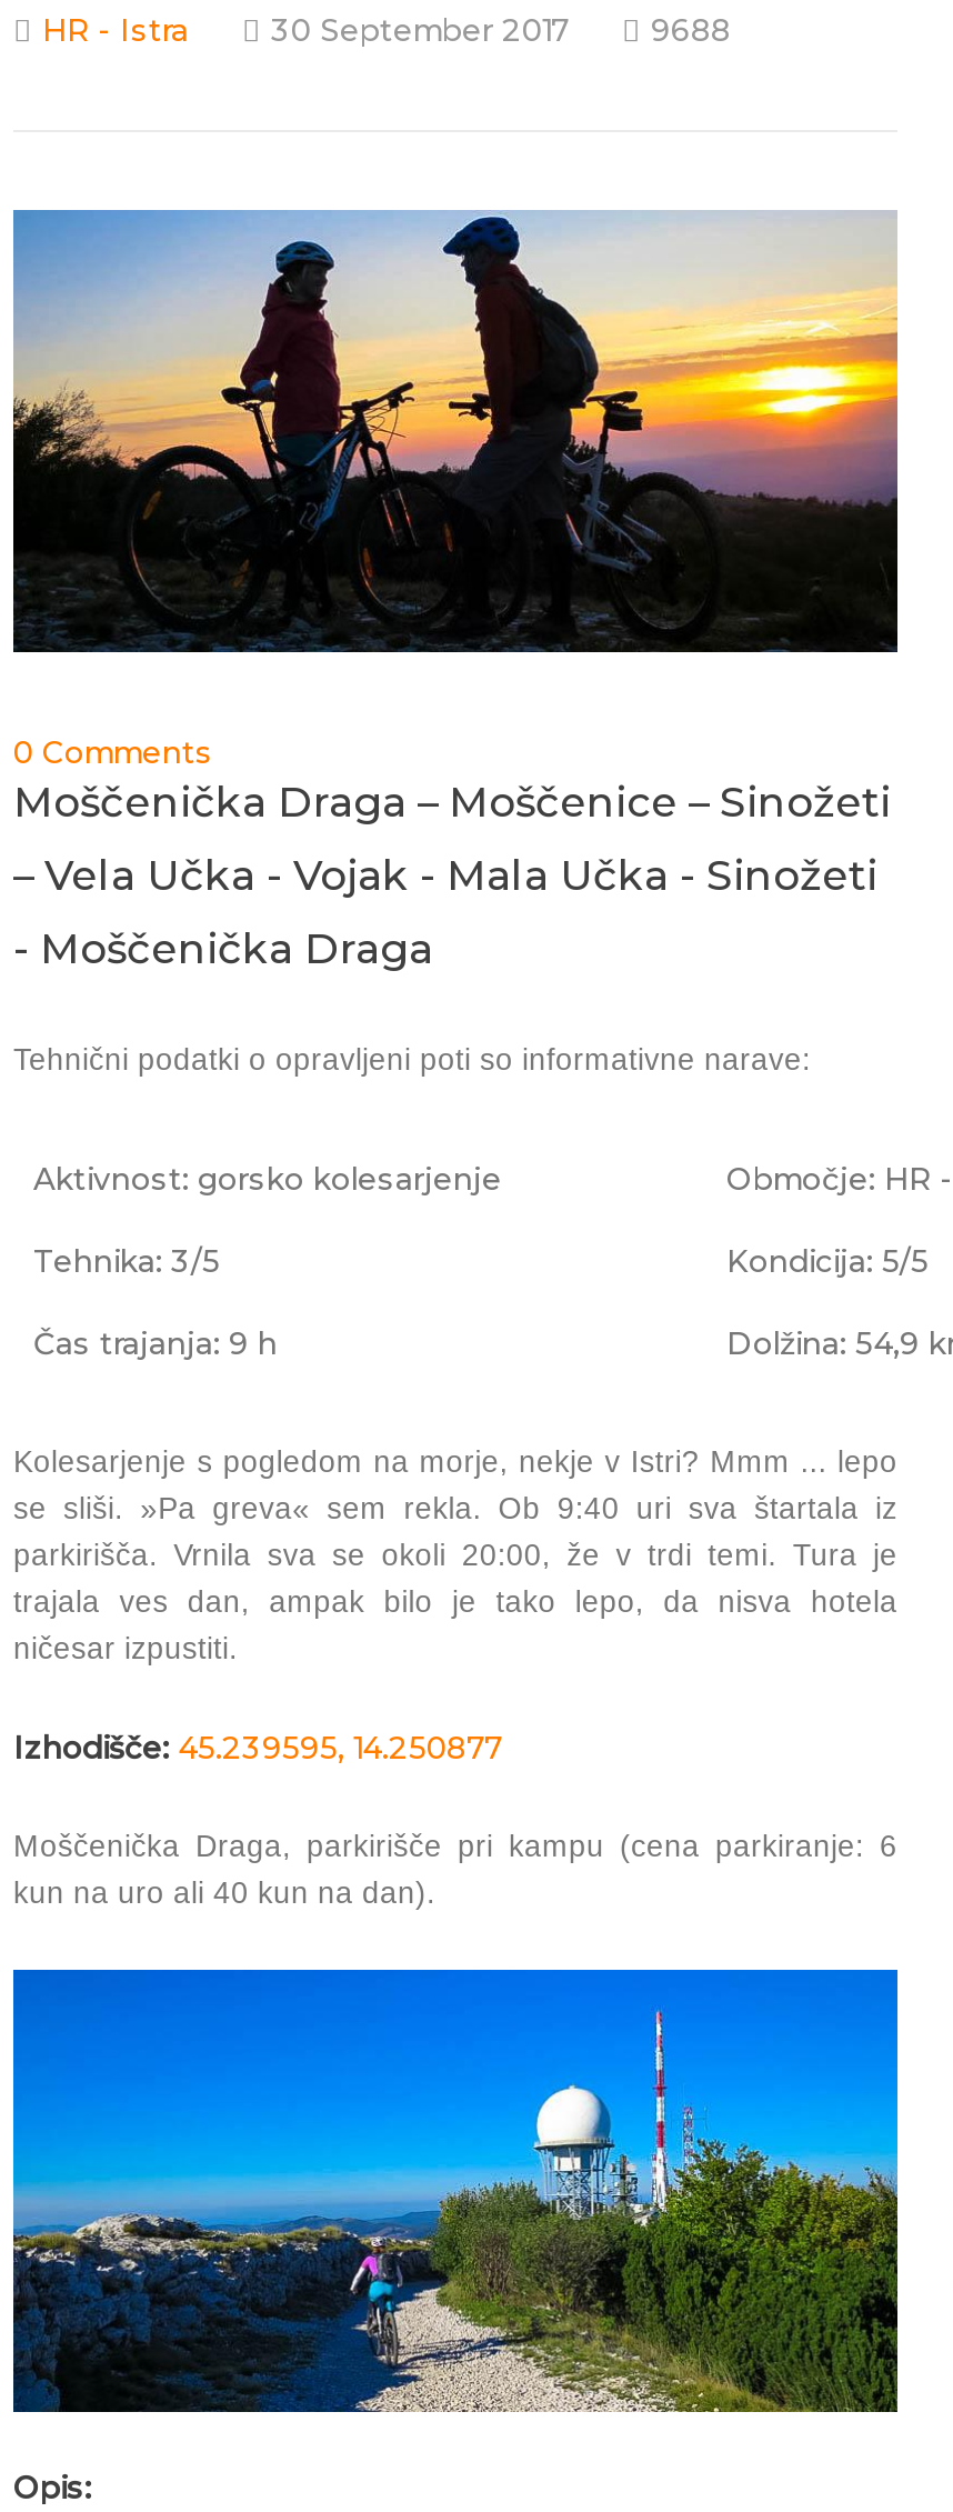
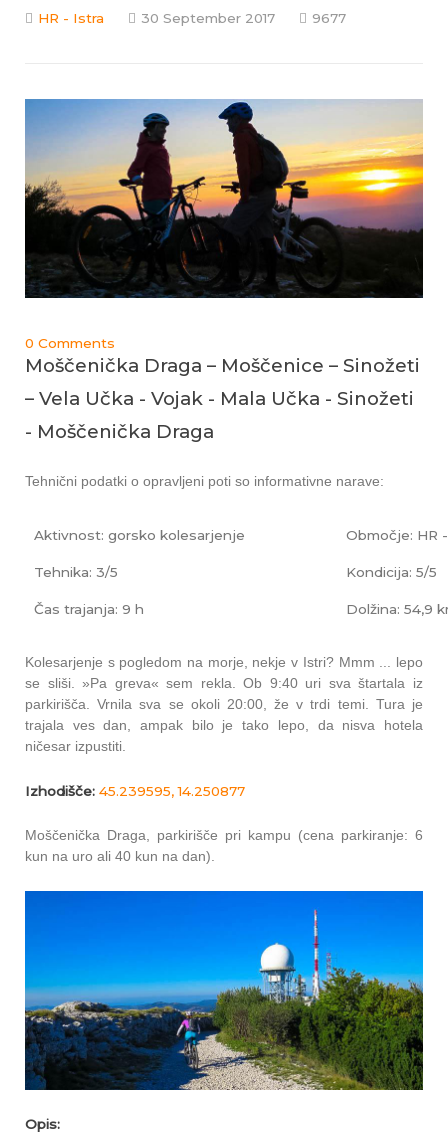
[651,12,731,48] 9688 -> [312,10,346,26] 9677

